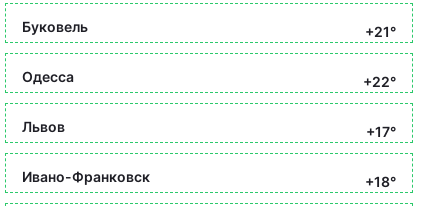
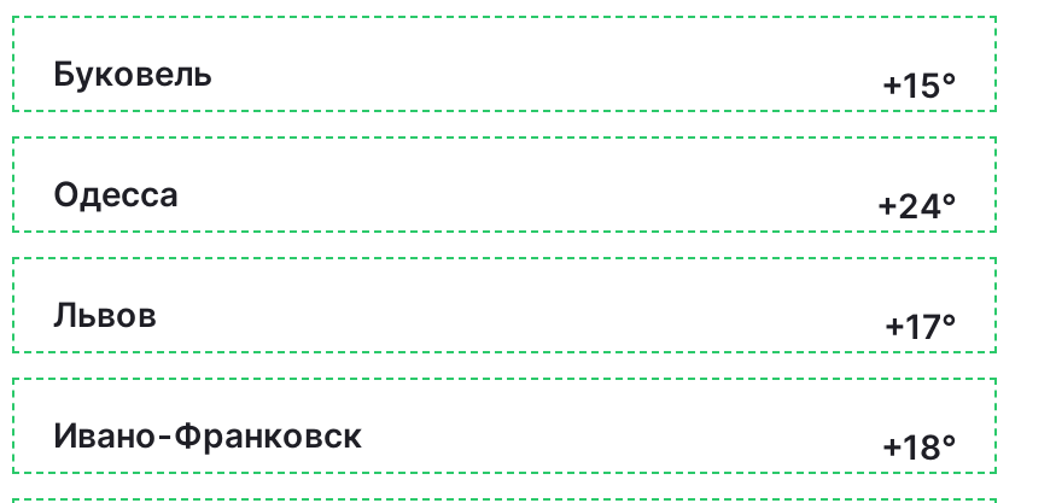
[365,23,396,40] +21° -> [881,64,956,105] +15°
[363,73,396,90] +22° -> [876,185,956,226] +24°

